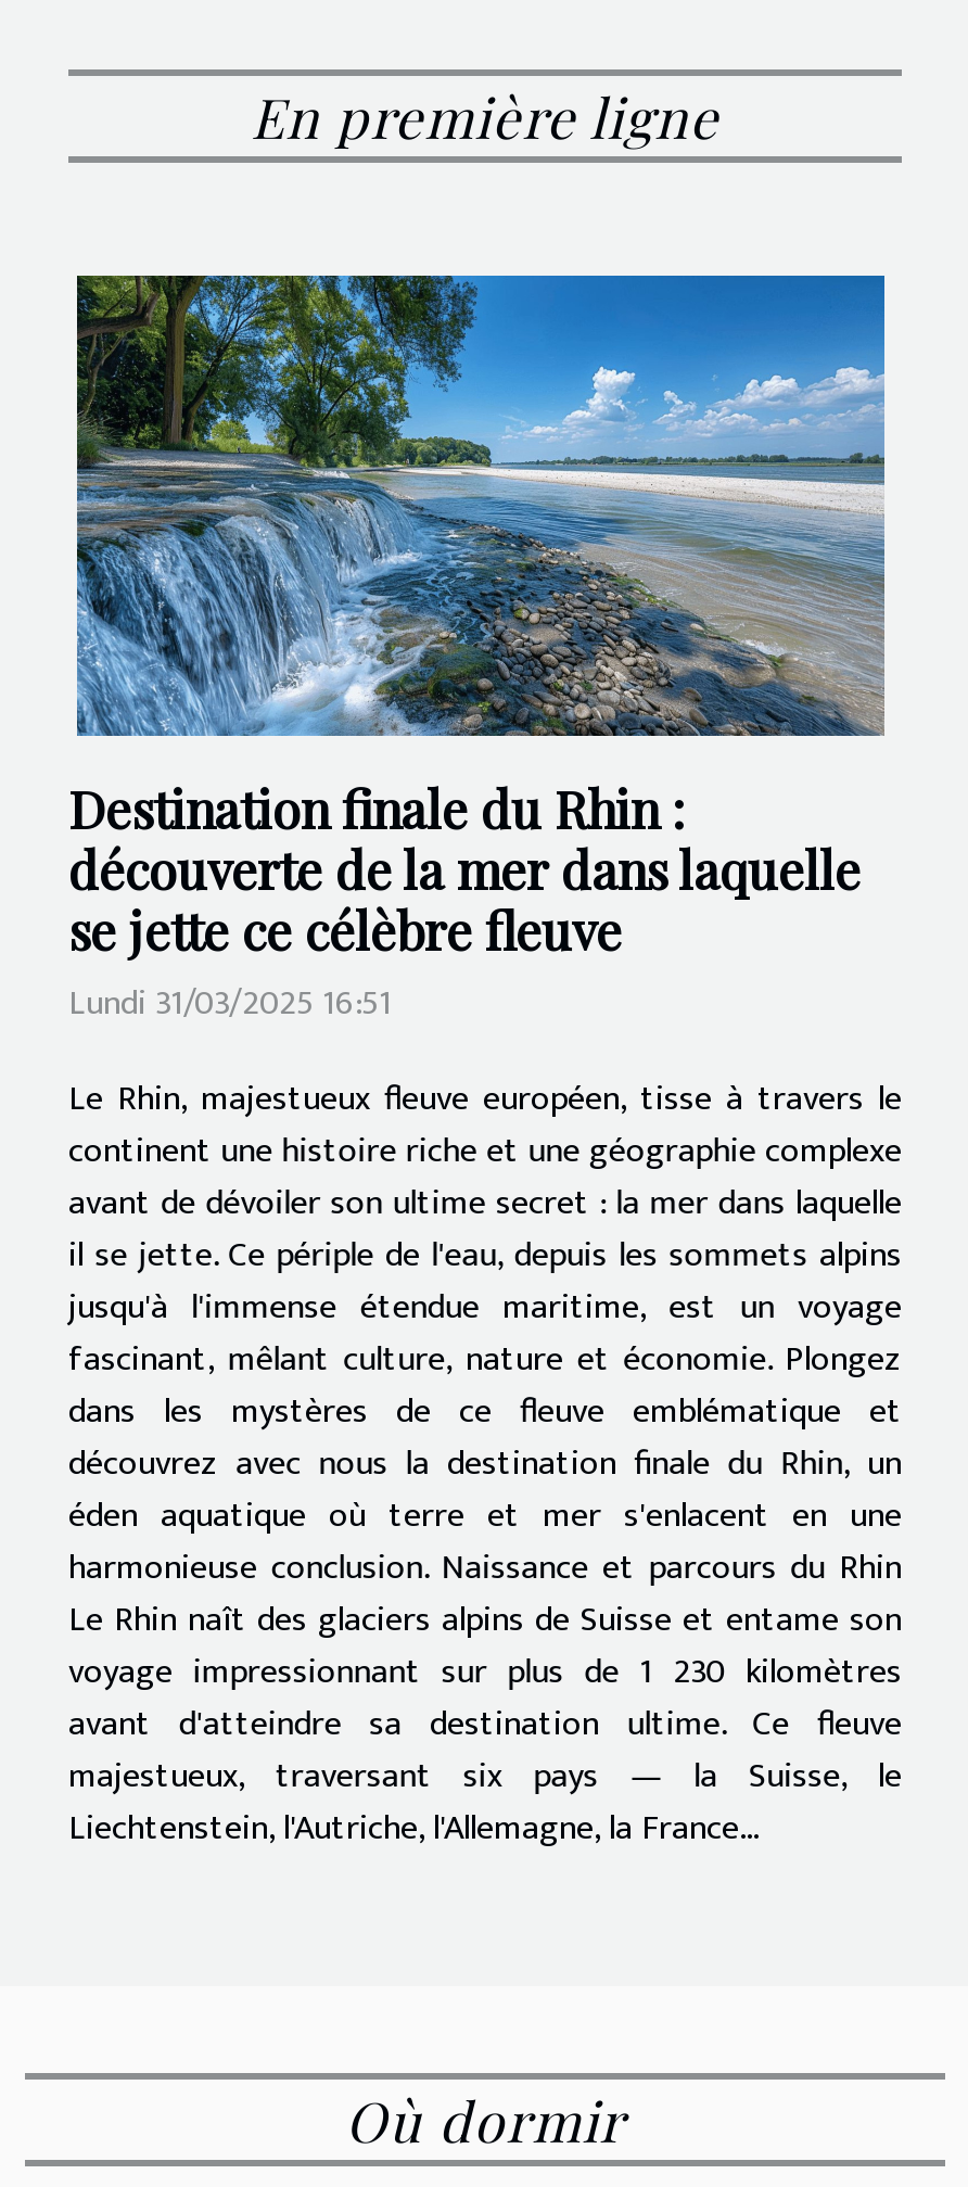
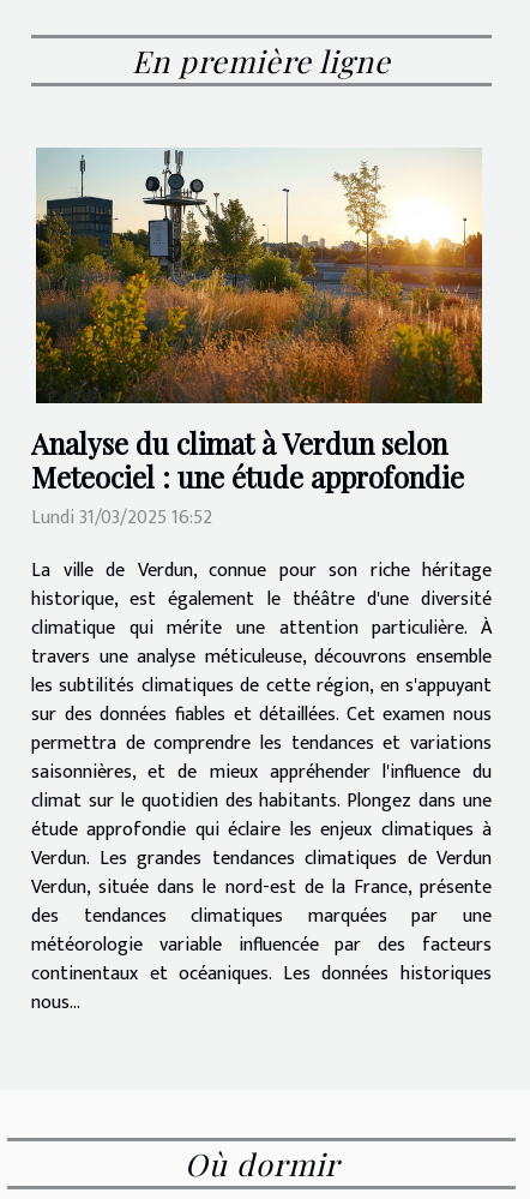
[68,272,887,1033] [image] | Destination finale du Rhin : | découverte de la mer dans laquelle | se jette ce célèbre fleuve | Lundi 31/03/2025 16:51 -> [31,148,483,534] [image] | Analyse du climat à Verdun selon | Meteociel : une étude approfondie | Lundi 31/03/2025 16:52
[68,1070,902,1858] Le Rhin, majestueux fleuve européen, tisse à travers le | continent une histoire riche et une géographie complexe | avant de dévoiler son ultime secret : la mer dans laquelle | il se jette. Ce périple de l'eau, depuis les sommets alpins | jusqu'à l'immense étendue maritime, est un voyage | fascinant, mêlant culture, nature et économie. Plongez | dans les mystères de ce fleuve emblématique et | découvrez avec nous la destination finale du Rhin, un | éden aquatique où terre et mer s'enlacent en une | harmonieuse conclusion. Naissance et parcours du Rhin | Le Rhin naît des glaciers alpins de Suisse et entame son | voyage impressionnant sur plus de 1 230 kilomètres | avant d'atteindre sa destination ultime. Ce fleuve | majestueux, traversant six pays — la Suisse, le | Liechtenstein, l'Autriche, l'Allemagne, la France... -> [31,554,492,1018] La ville de Verdun, connue pour son riche héritage | historique, est également le théâtre d'une diversité | climatique qui mérite une attention particulière. À | travers une analyse méticuleuse, découvrons ensemble | les subtilités climatiques de cette région, en s'appuyant | sur des données fiables et détaillées. Cet examen nous | permettra de comprendre les tendances et variations | saisonnières, et de mieux appréhender l'influence du | climat sur le quotidien des habitants. Plongez dans une | étude approfondie qui éclaire les enjeux climatiques à | Verdun. Les grandes tendances climatiques de Verdun | Verdun, située dans le nord-est de la France, présente | des tendances climatiques marquées par une | météorologie variable influencée par des facteurs | continentaux et océaniques. Les données historiques | nous...

